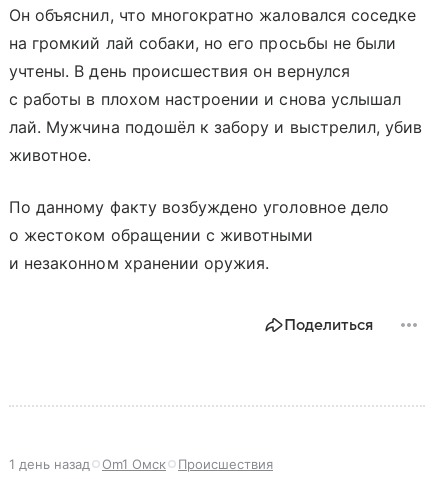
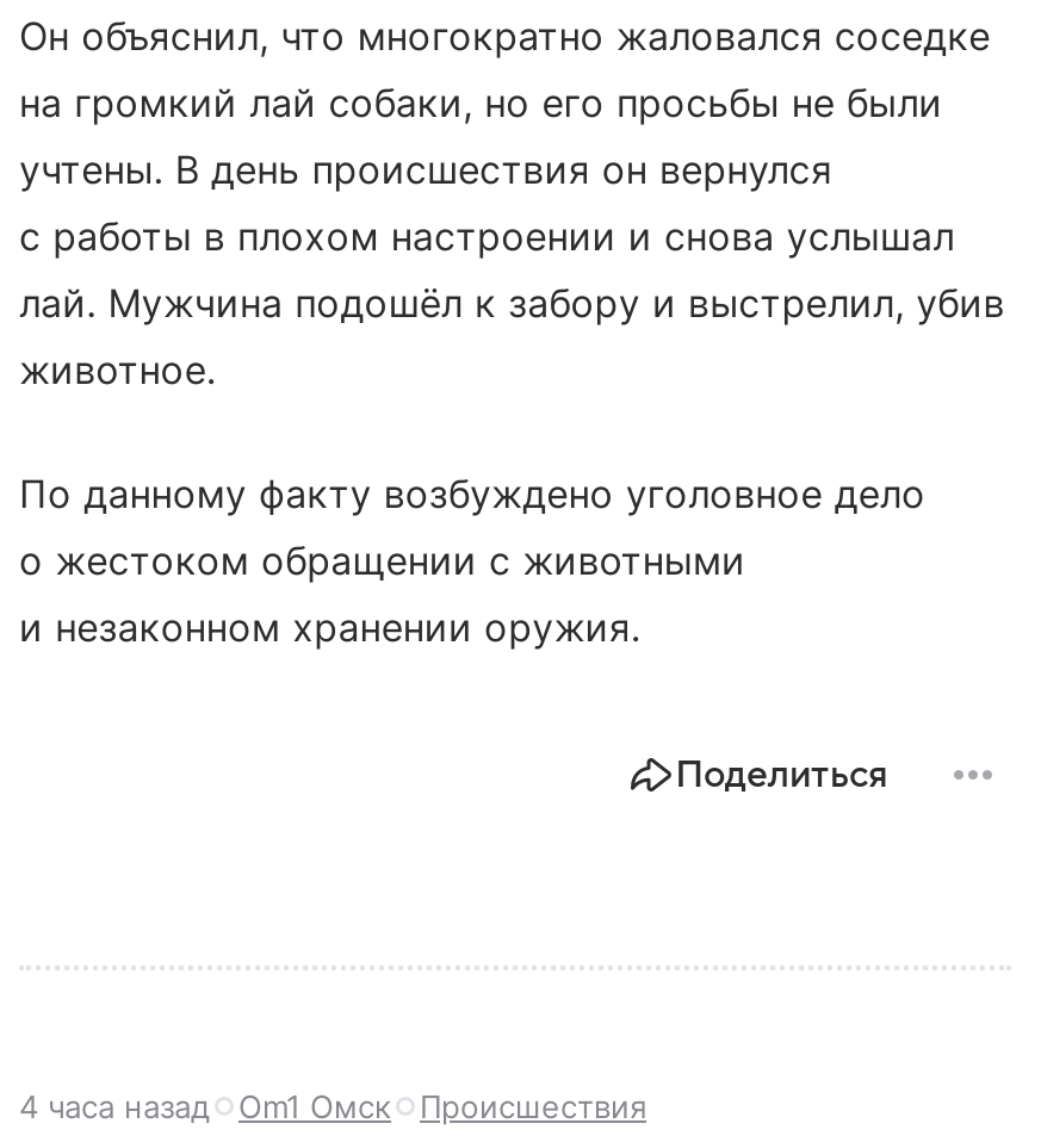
[9,456,273,472] 1 день назад Om1 Омск Происшествия -> [19,1086,646,1125] 4 часа назад Om1 Омск Происшествия

